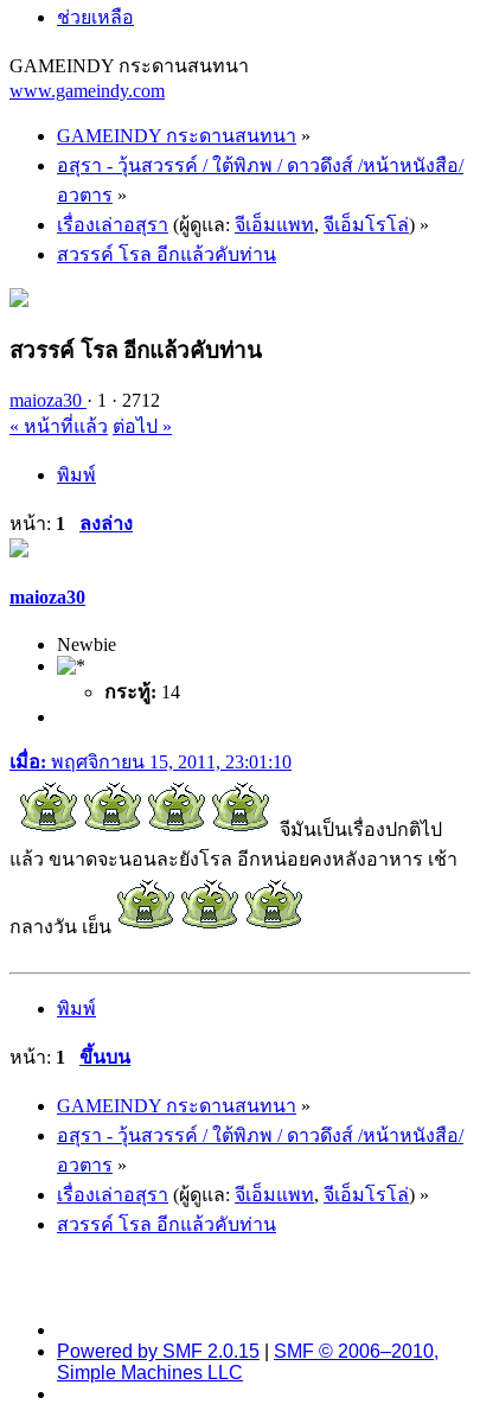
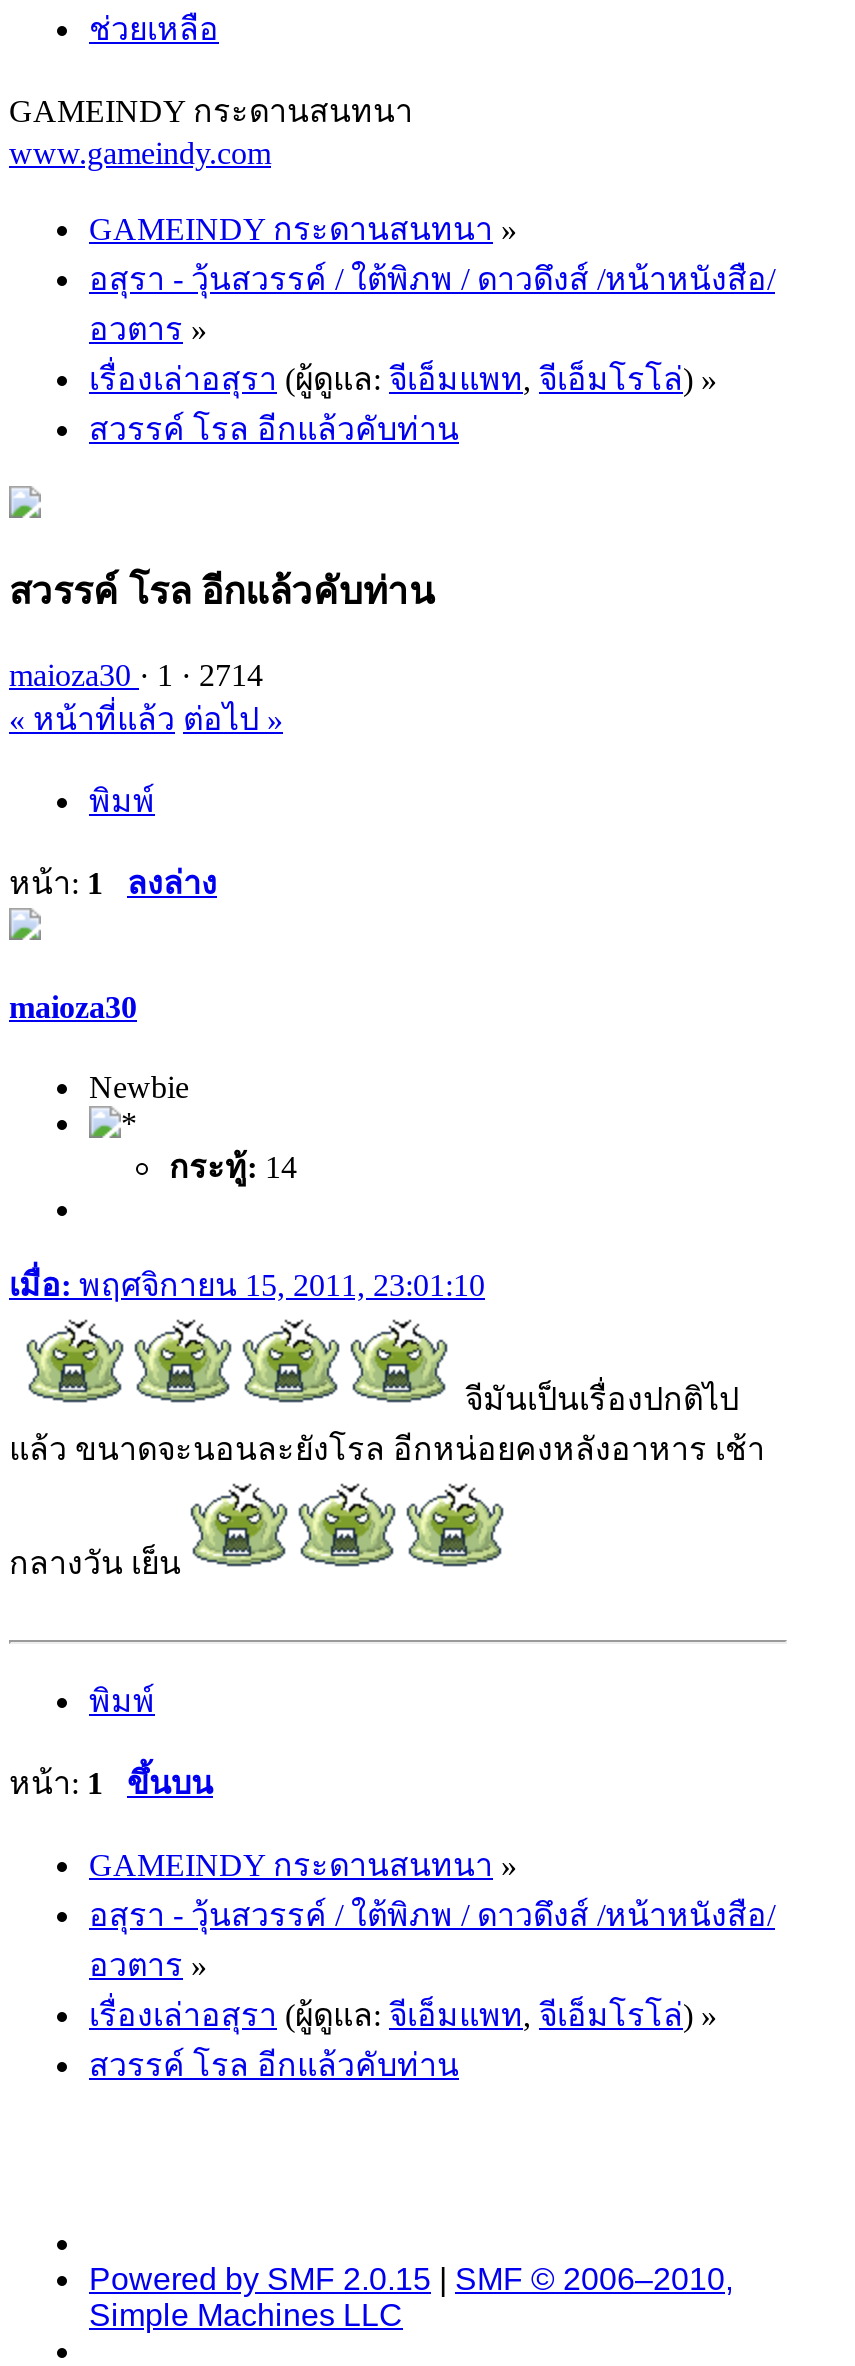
[9,390,160,410] maioza30 · 1 · 2712 -> [9,658,263,692] maioza30 · 1 · 2714

